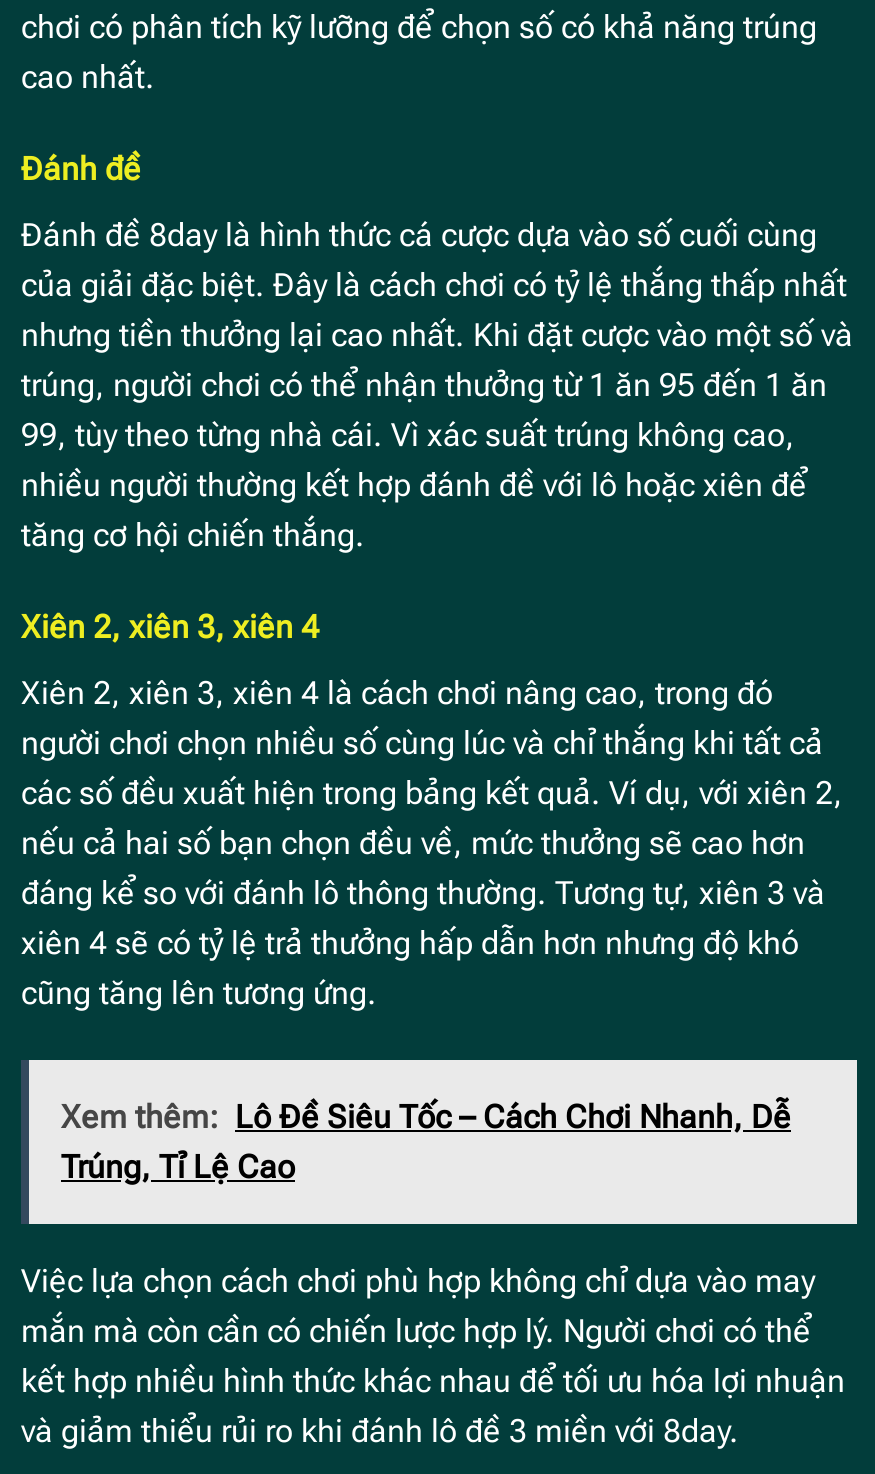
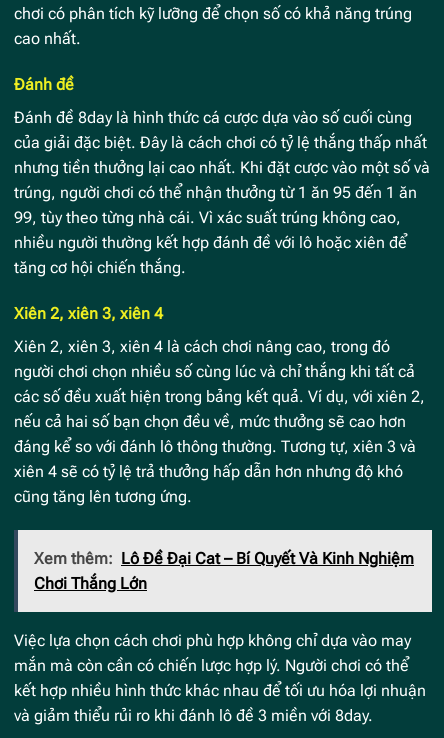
[61,1098,791,1186] Xem thêm: Lô Đề Siêu Tốc – Cách Chơi Nhanh, Dễ | Trúng, Tỉ Lệ Cao -> [34,549,414,593] Xem thêm: Lô Đề Đại Cat – Bí Quyết Và Kinh Nghiệm | Chơi Thắng Lớn

